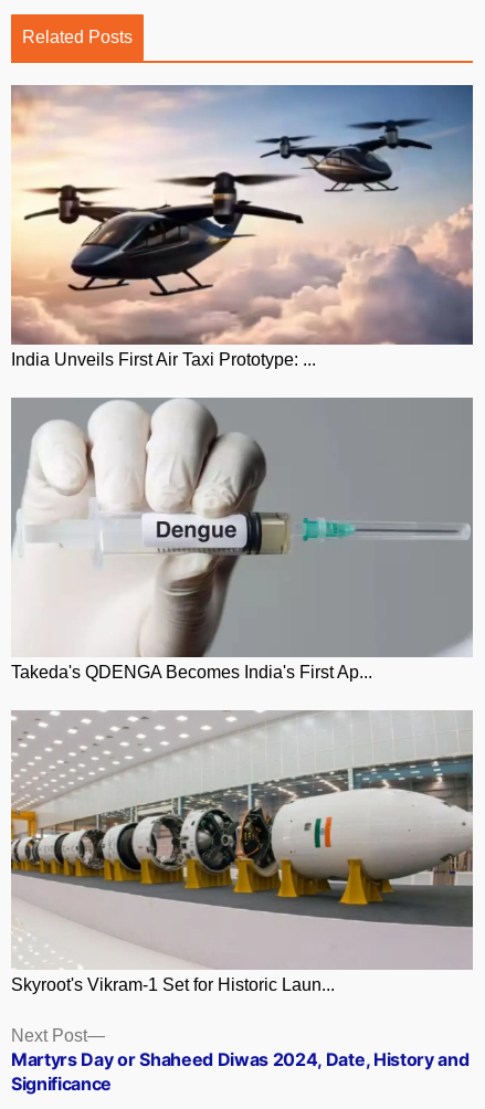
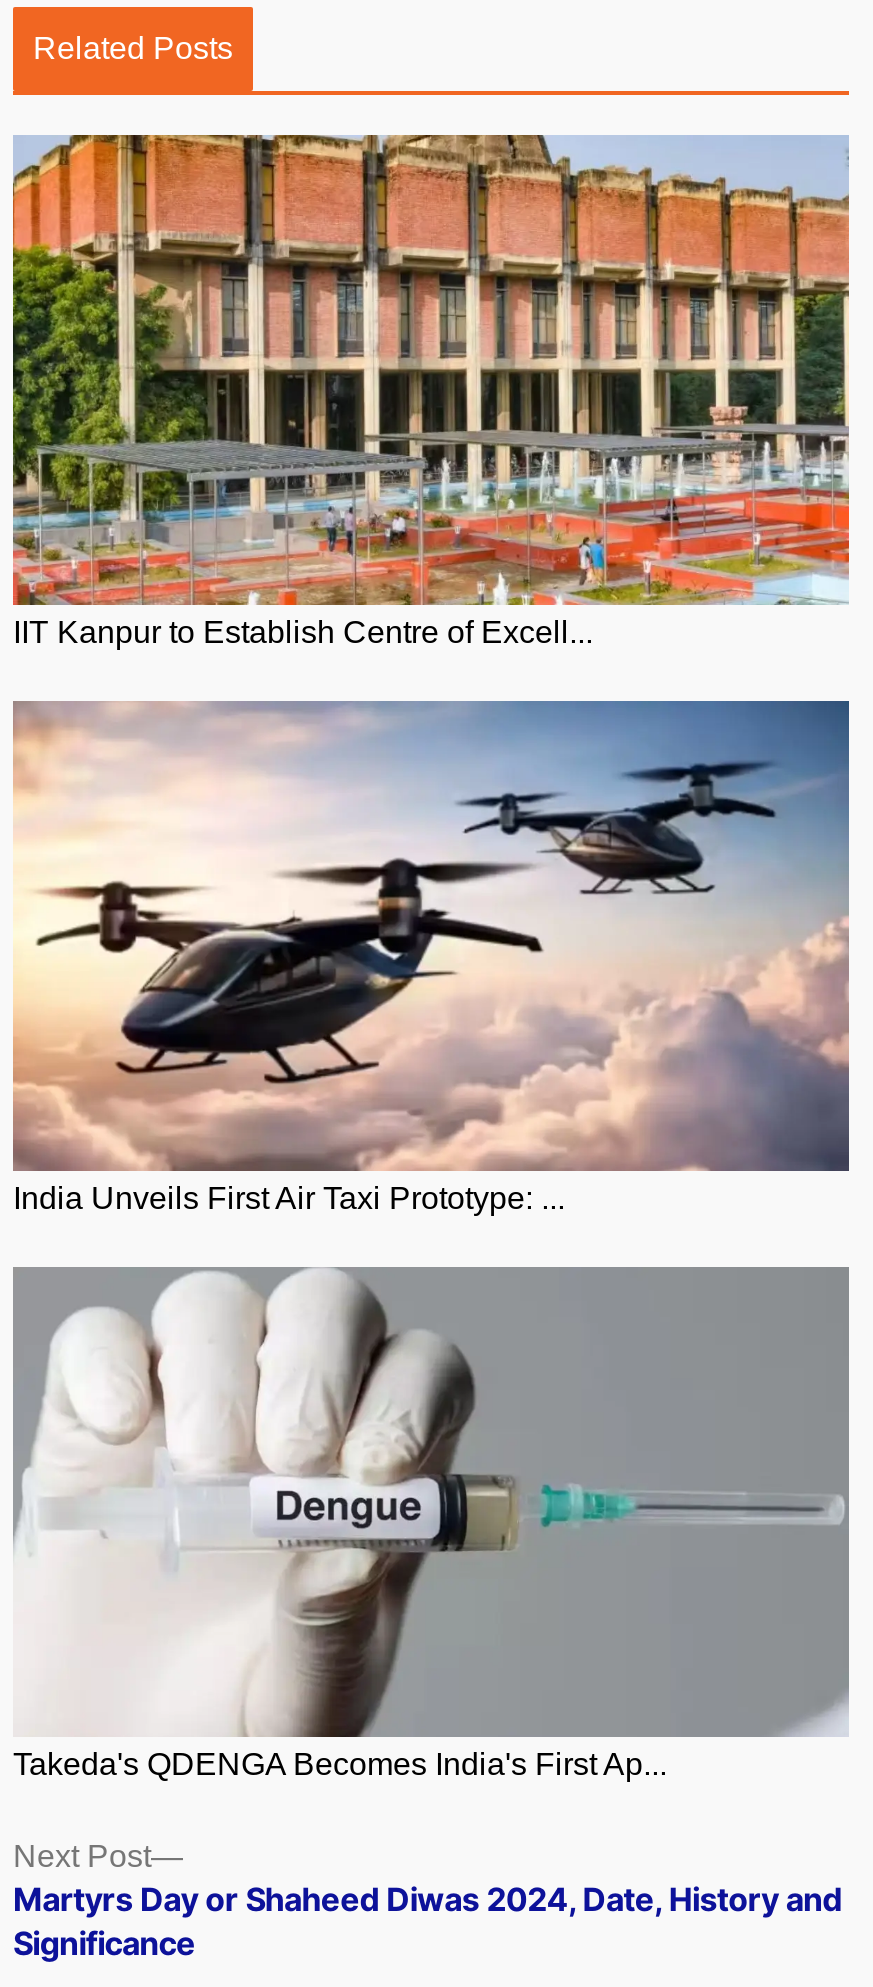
none -> [11,133,851,649] [image] | IIT Kanpur to Establish Centre of Excell...
moved [10,84,474,682] -> [11,699,851,1782]: [image] | India Unveils First Air Taxi Prototype: ... | Takeda's QDENGA Becomes India's First Ap...
[10,711,473,994] [image] | Skyroot's Vikram-1 Set for Historic Laun... -> none

